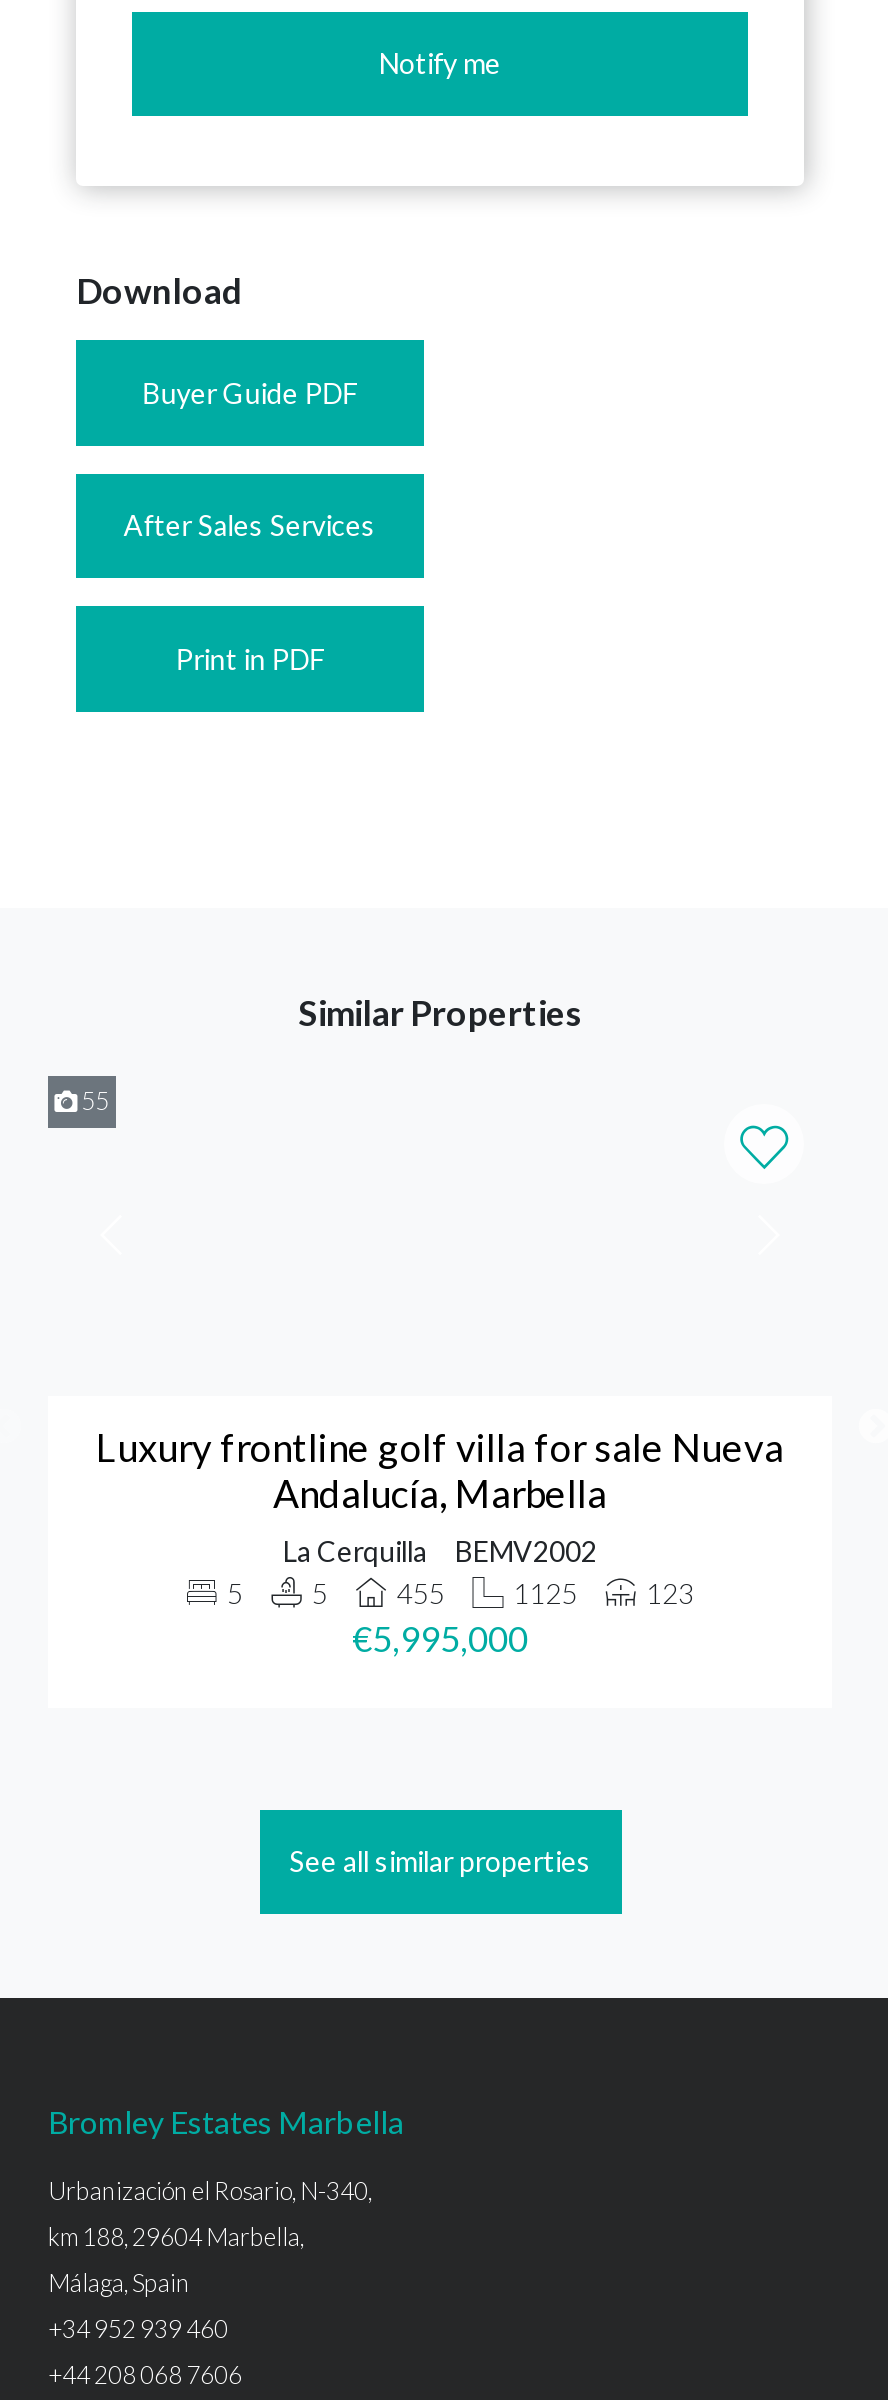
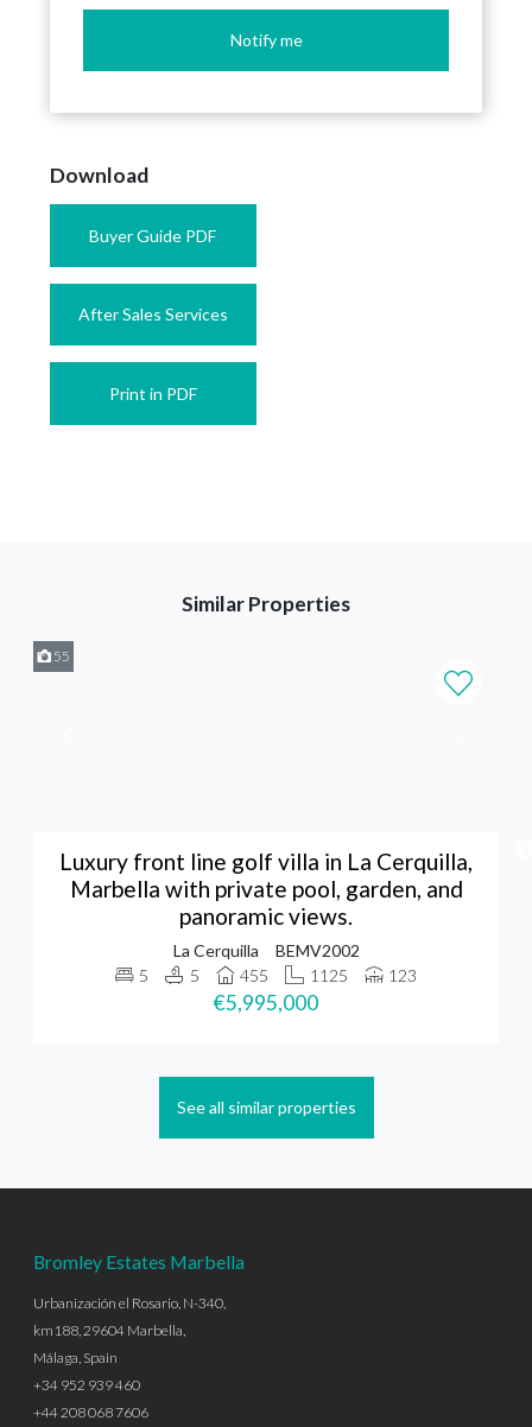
[96,1423,784,1515] Luxury frontline golf villa for sale Nueva | Andalucía, Marbella -> [59,847,473,929] Luxury front line golf villa in La Cerquilla, | Marbella with private pool, garden, and | panoramic views.
moved [227,1533,694,1659] -> [139,940,417,1015]: La Cerquilla | BEMV2002 | 5 | 5 | 455 | 1125 | 123 | €5,995,000

